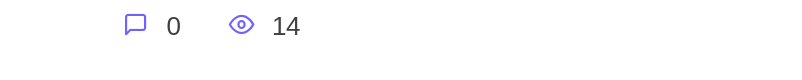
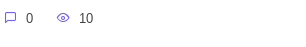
[272,10,300,40] 14 -> [78,11,92,26] 10

